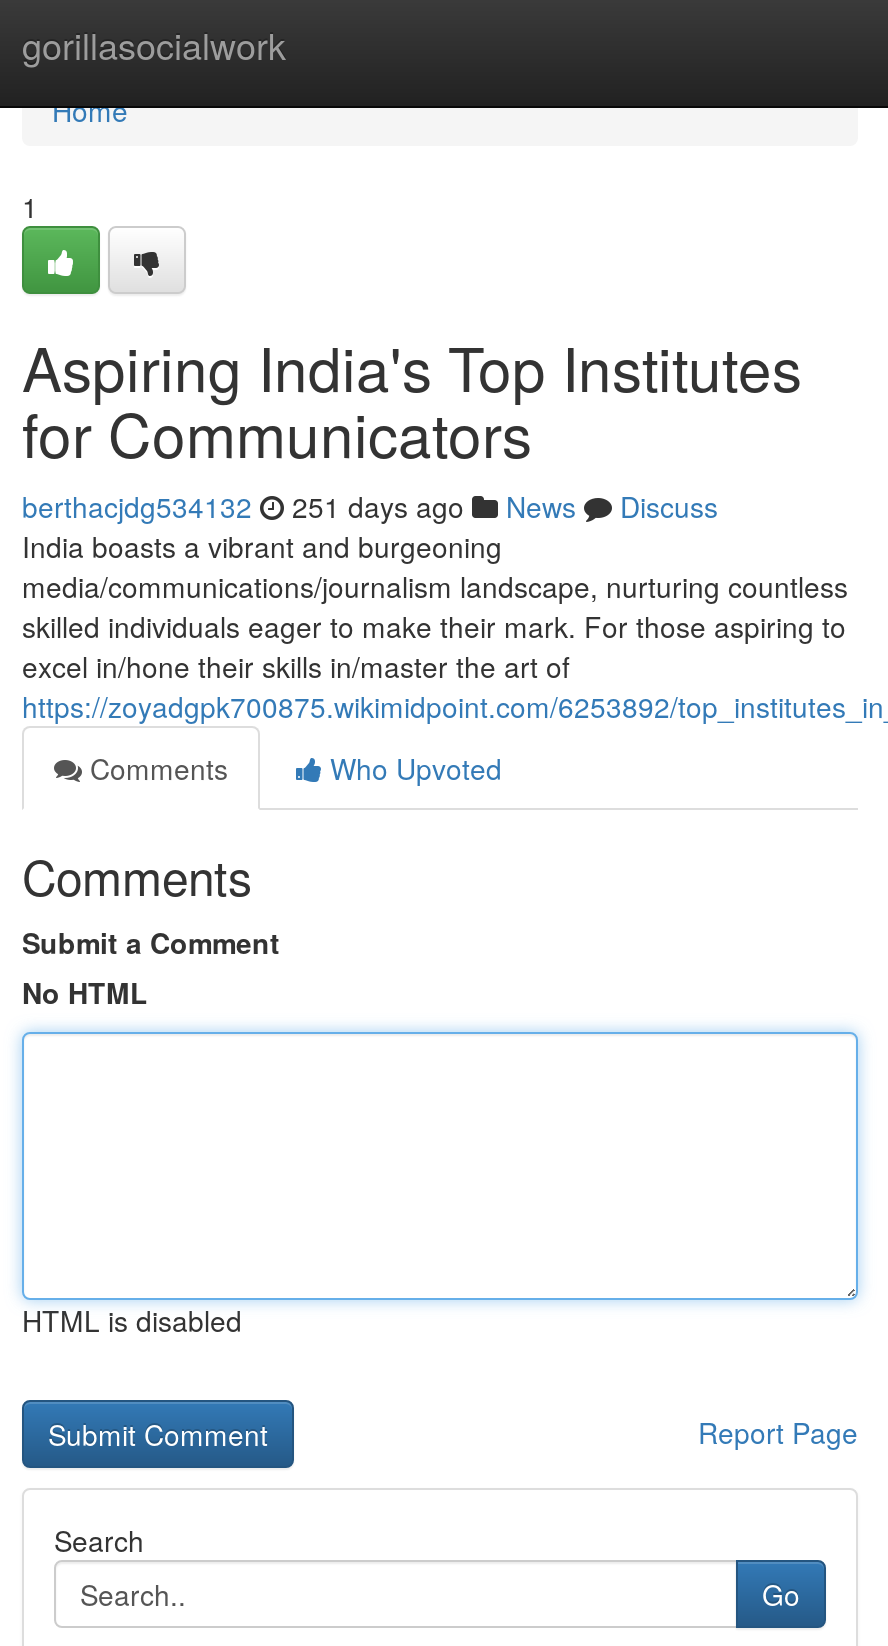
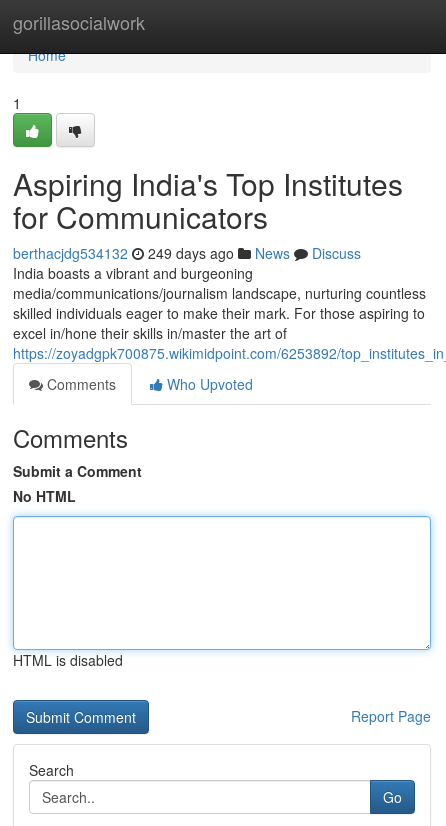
[22,486,718,526] berthacjdg534132 251 days ago News Discuss -> [13,243,361,263] berthacjdg534132 249 days ago News Discuss

